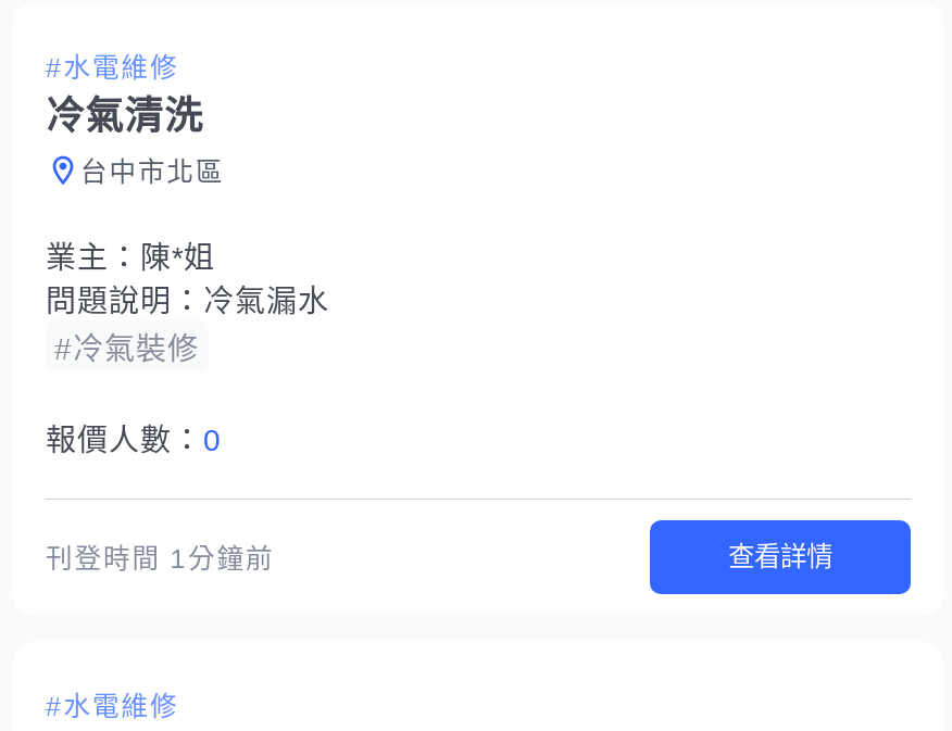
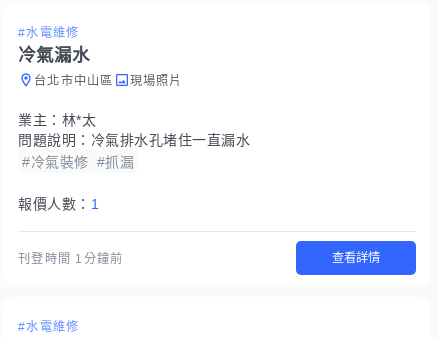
[46,94,224,188] 冷氣清洗 | 台中市北區 -> [18,45,182,88] 冷氣漏水 | 台北市中山區 | 現場照片
[46,240,329,366] 業主：陳*姐 | 問題說明：冷氣漏水 | #冷氣裝修 -> [18,112,250,170] 業主：林*太 | 問題說明：冷氣排水孔堵住一直漏水 | #冷氣裝修 #抓漏
[46,423,222,457] 報價人數：0 -> [18,196,99,212] 報價人數：1

